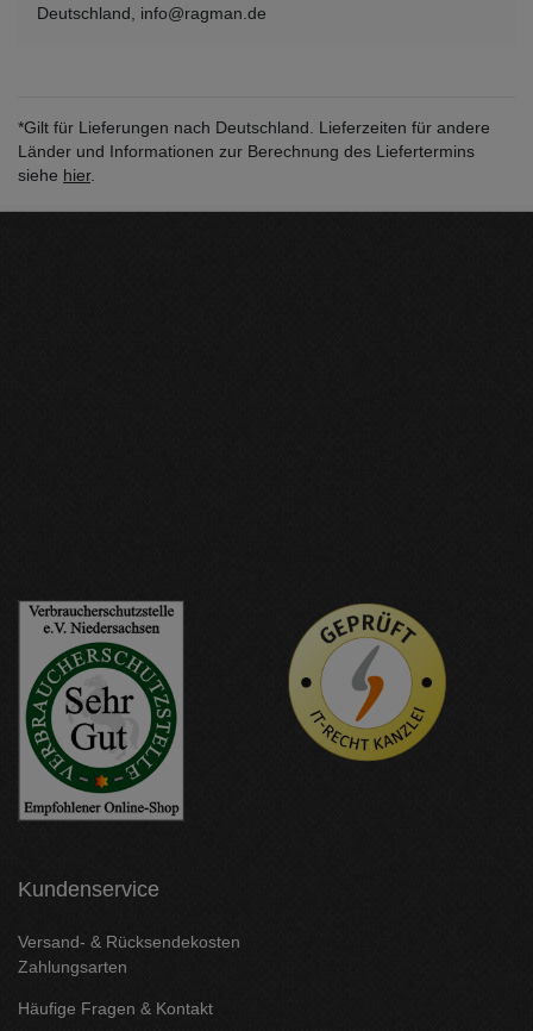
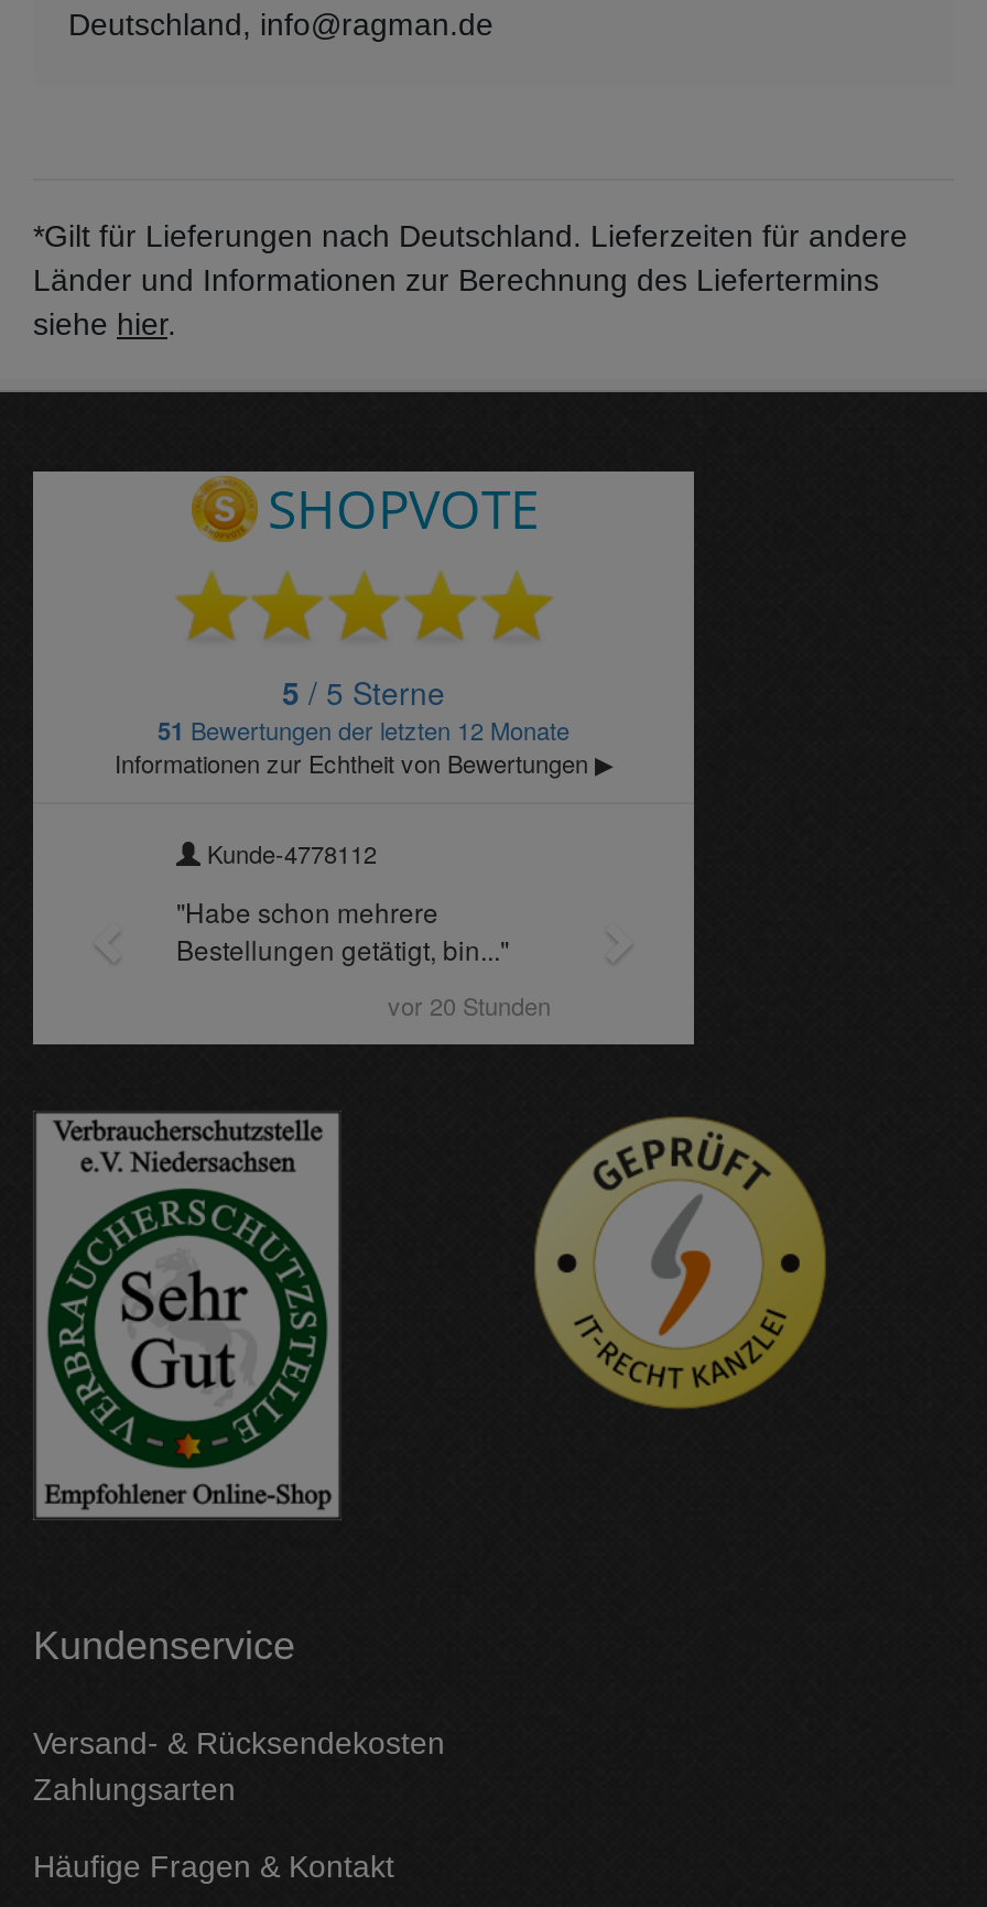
none -> [31,469,696,1047] [image]

